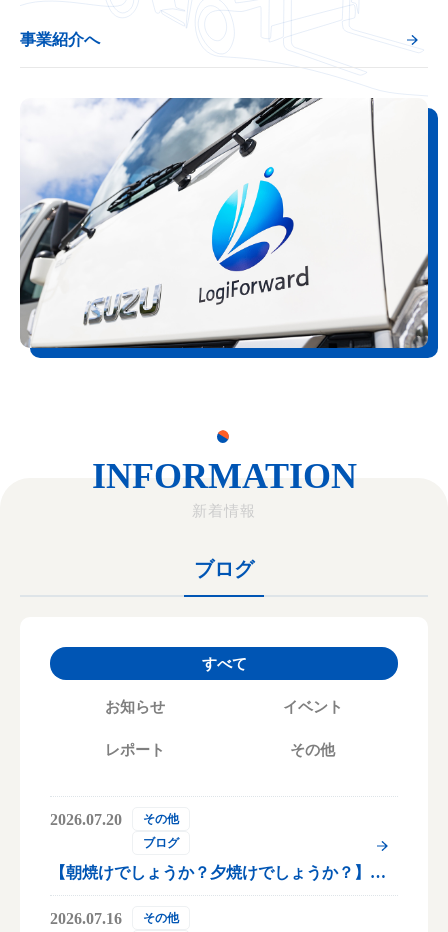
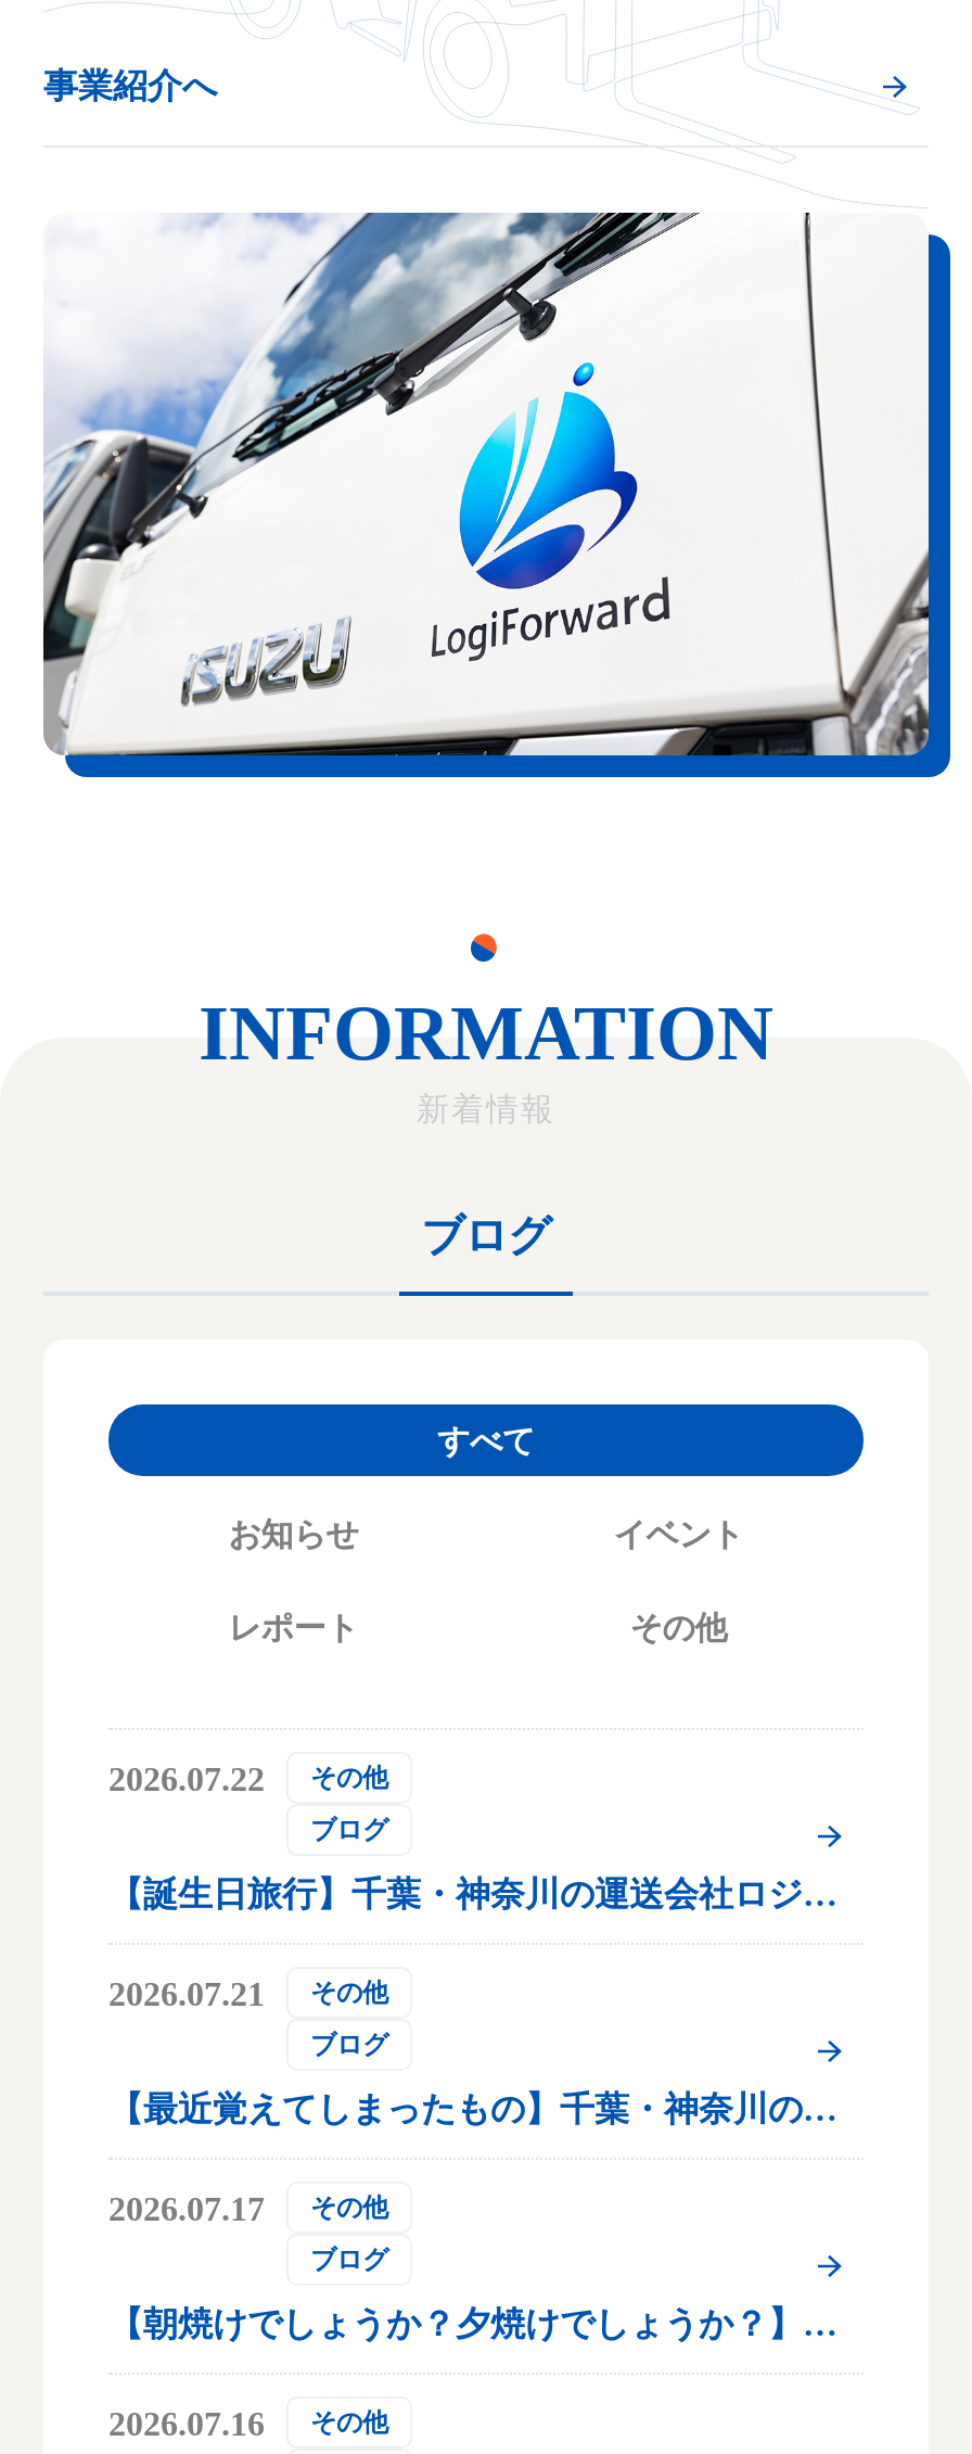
[50,810,122,827] 2026.07.20 -> [108,1759,837,2227] 2026.07.22 | その他 | ブログ | 【誕生日旅行】千葉・神奈川の運送会社ロジ… | 2026.07.21 | その他 | ブログ | 【最近覚えてしまったもの】千葉・神奈川の… | 2026.07.17

